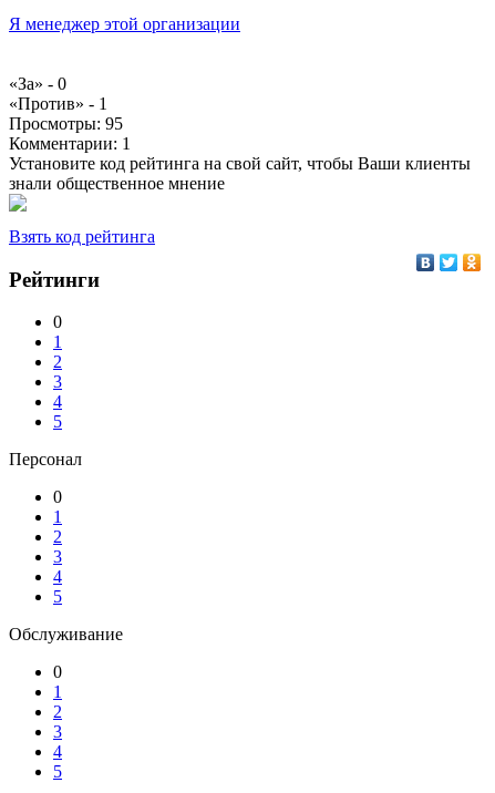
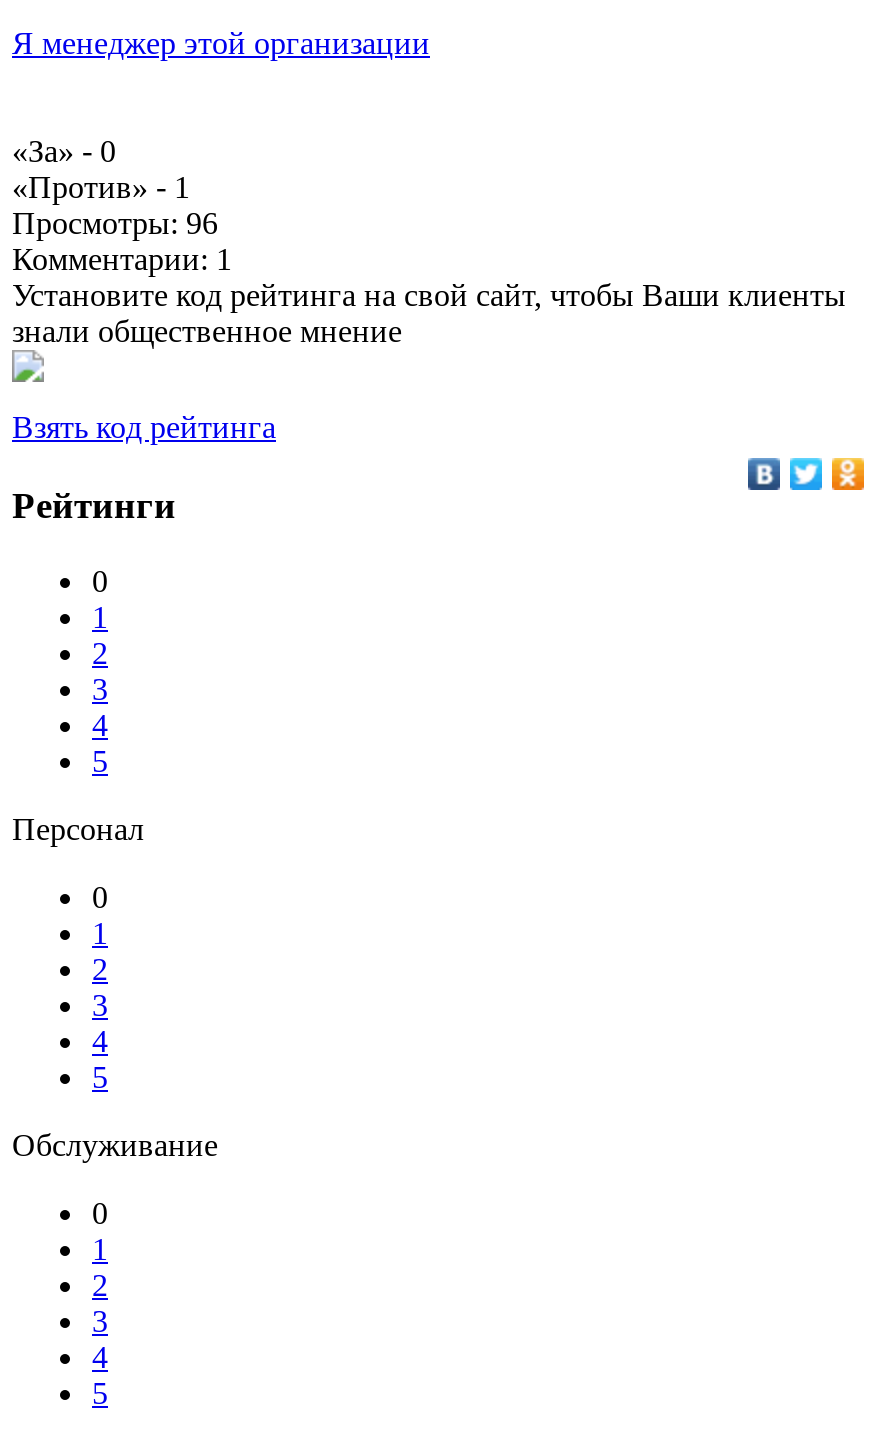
[9,114,123,133] Просмотры: 95 -> [12,206,218,240] Просмотры: 96

